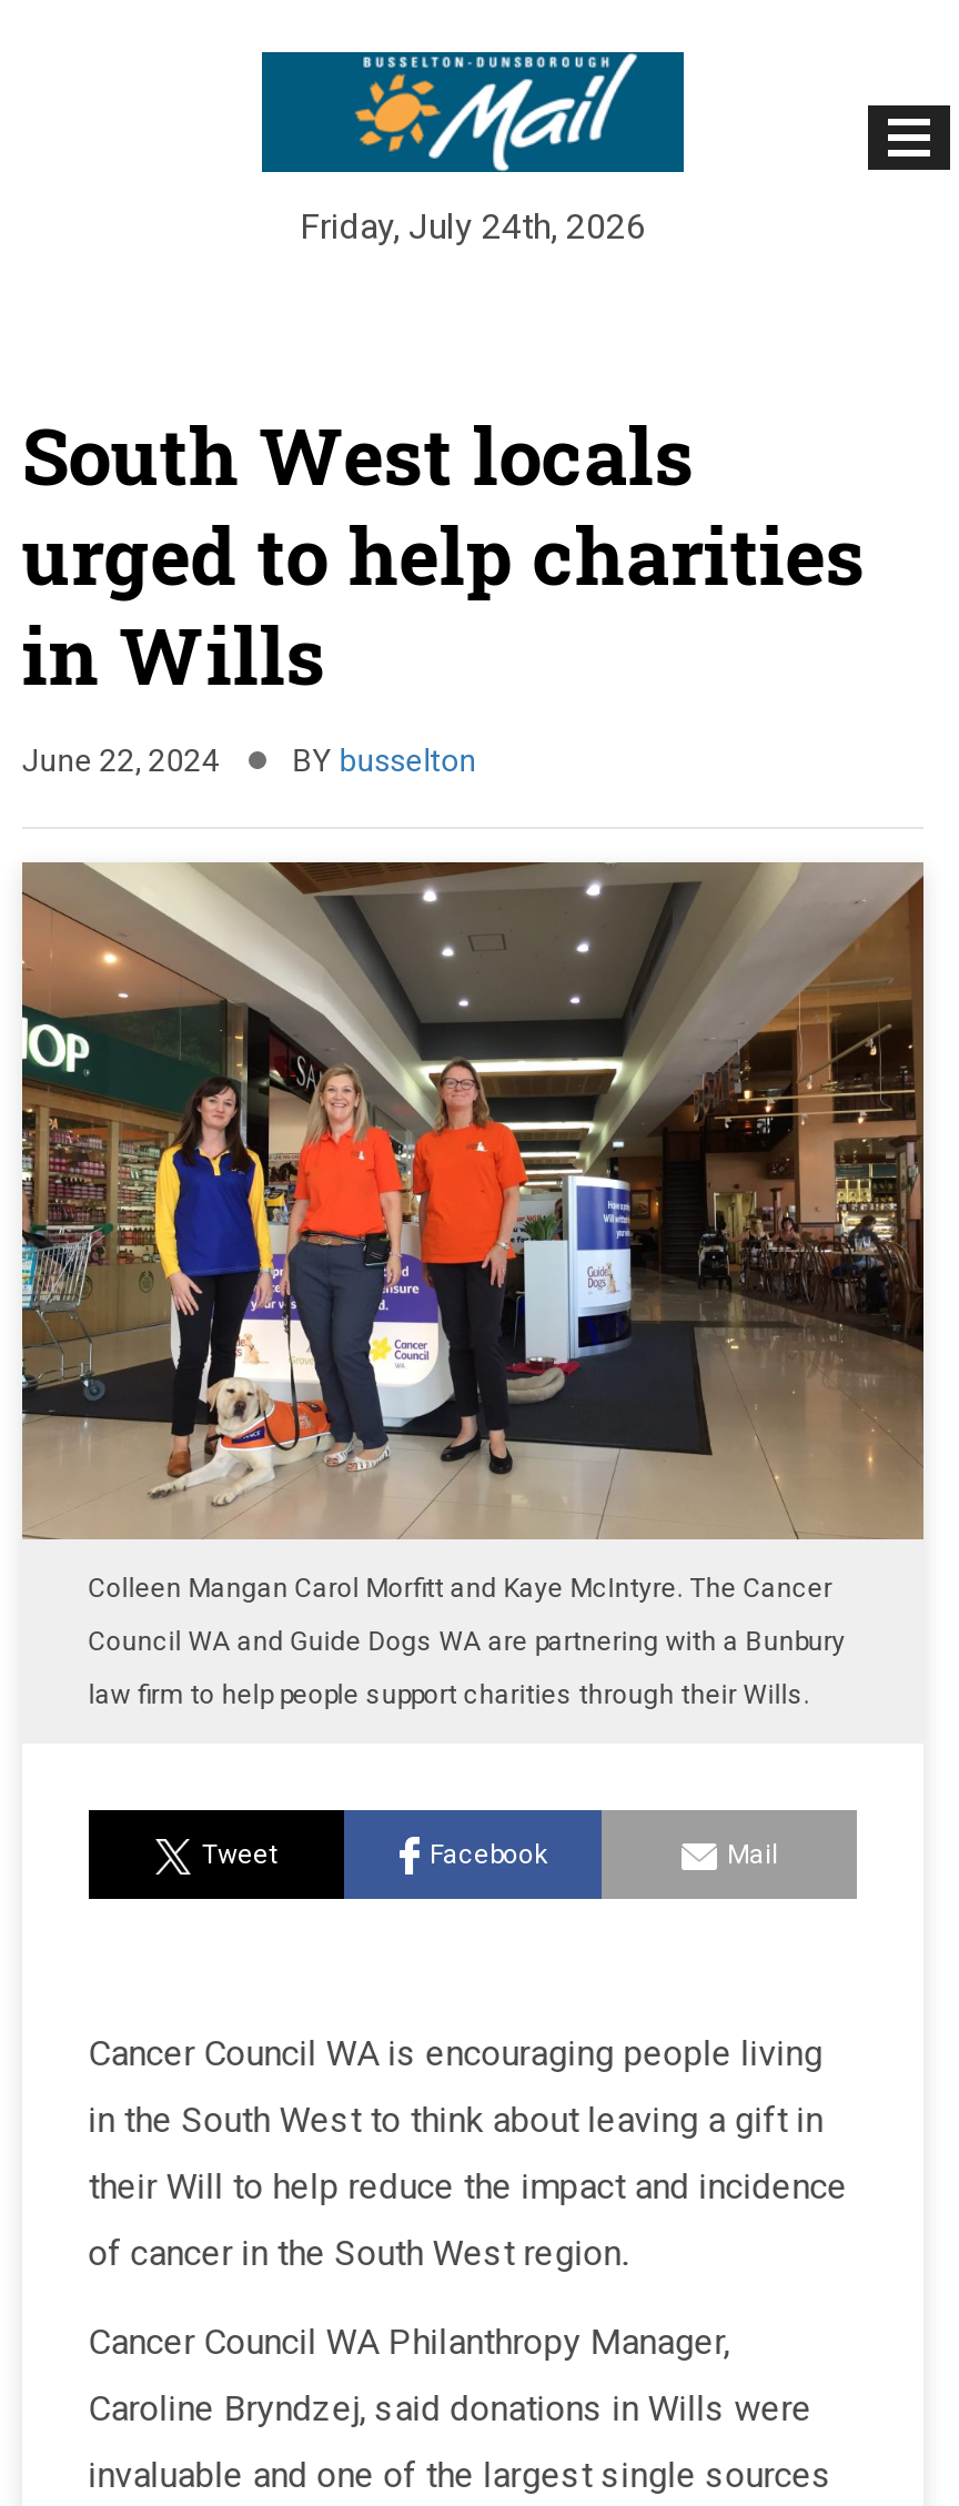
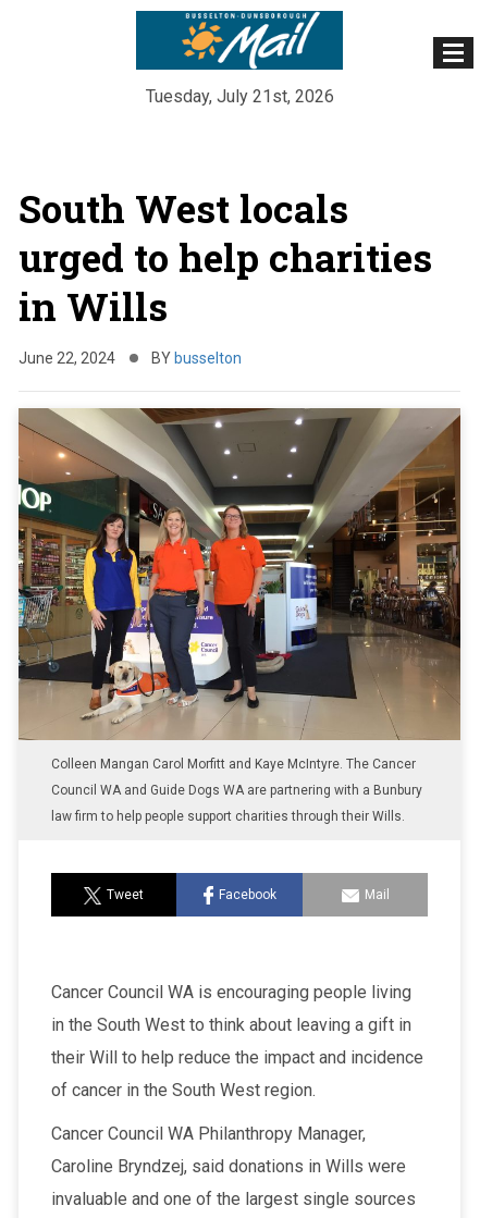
[300,205,646,247] Friday, July 24th, 2026 -> [145,86,334,107] Tuesday, July 21st, 2026

